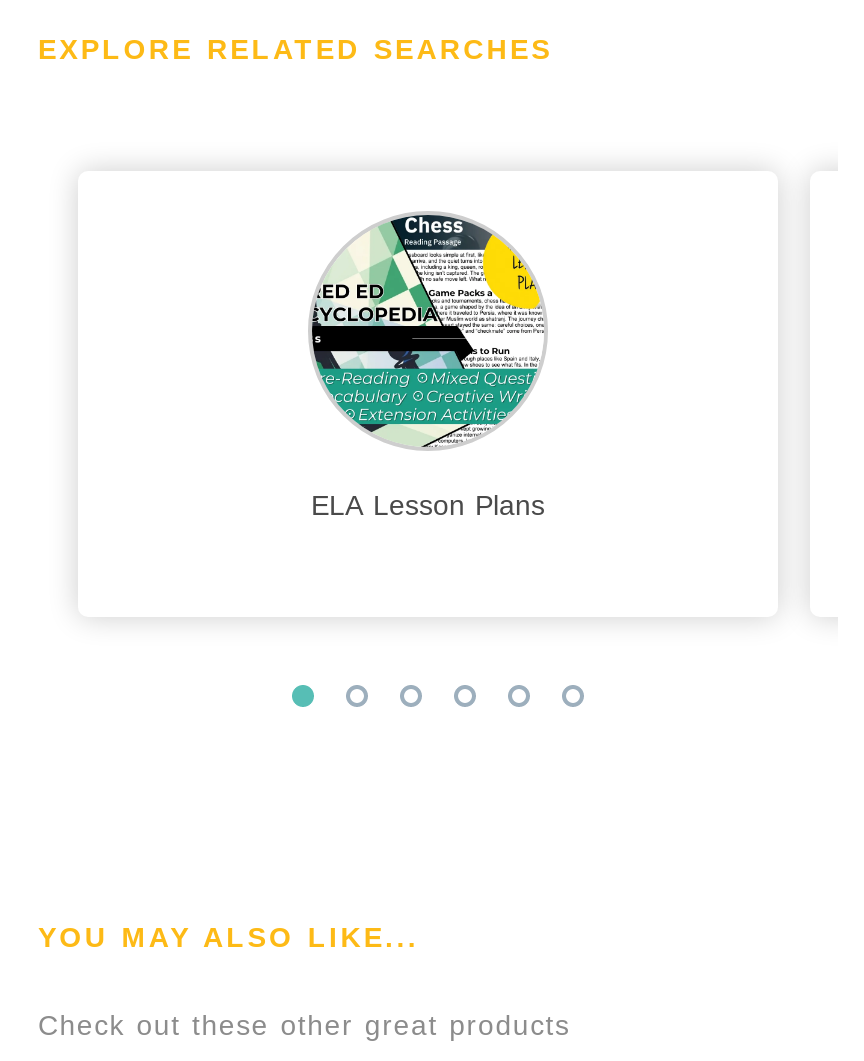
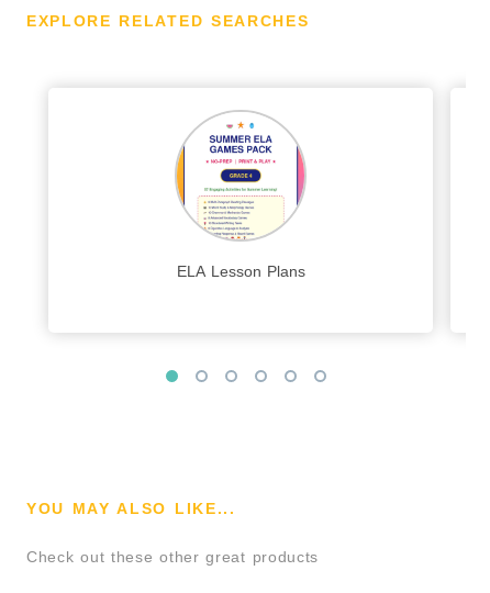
[310,213,544,449] [image] -> [175,112,305,239] [image]

